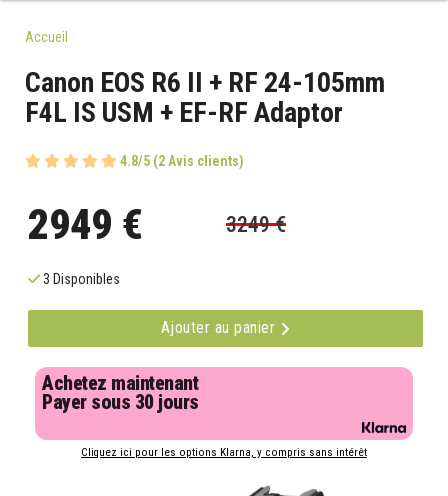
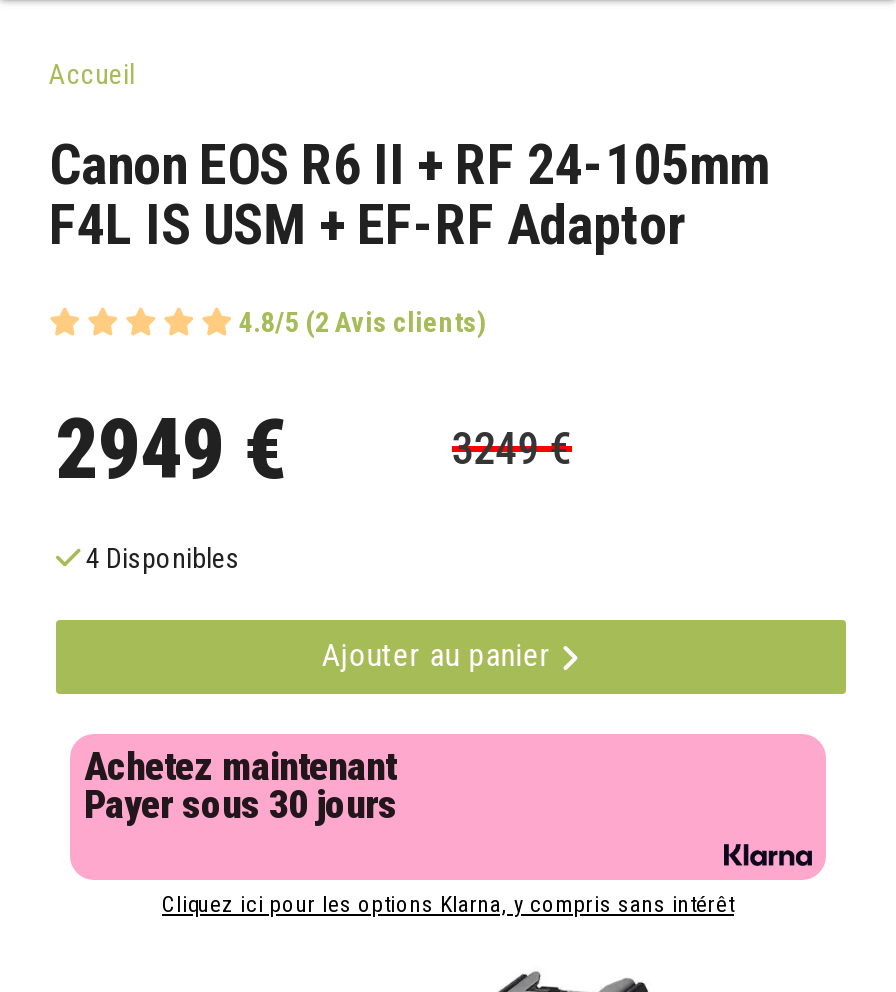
[40,271,120,287] 3 Disponibles -> [80,543,240,575] 4 Disponibles

